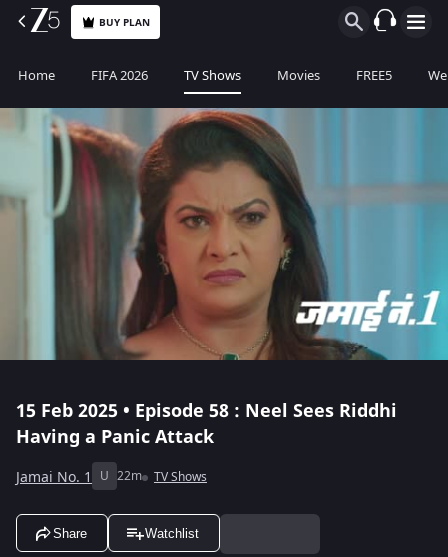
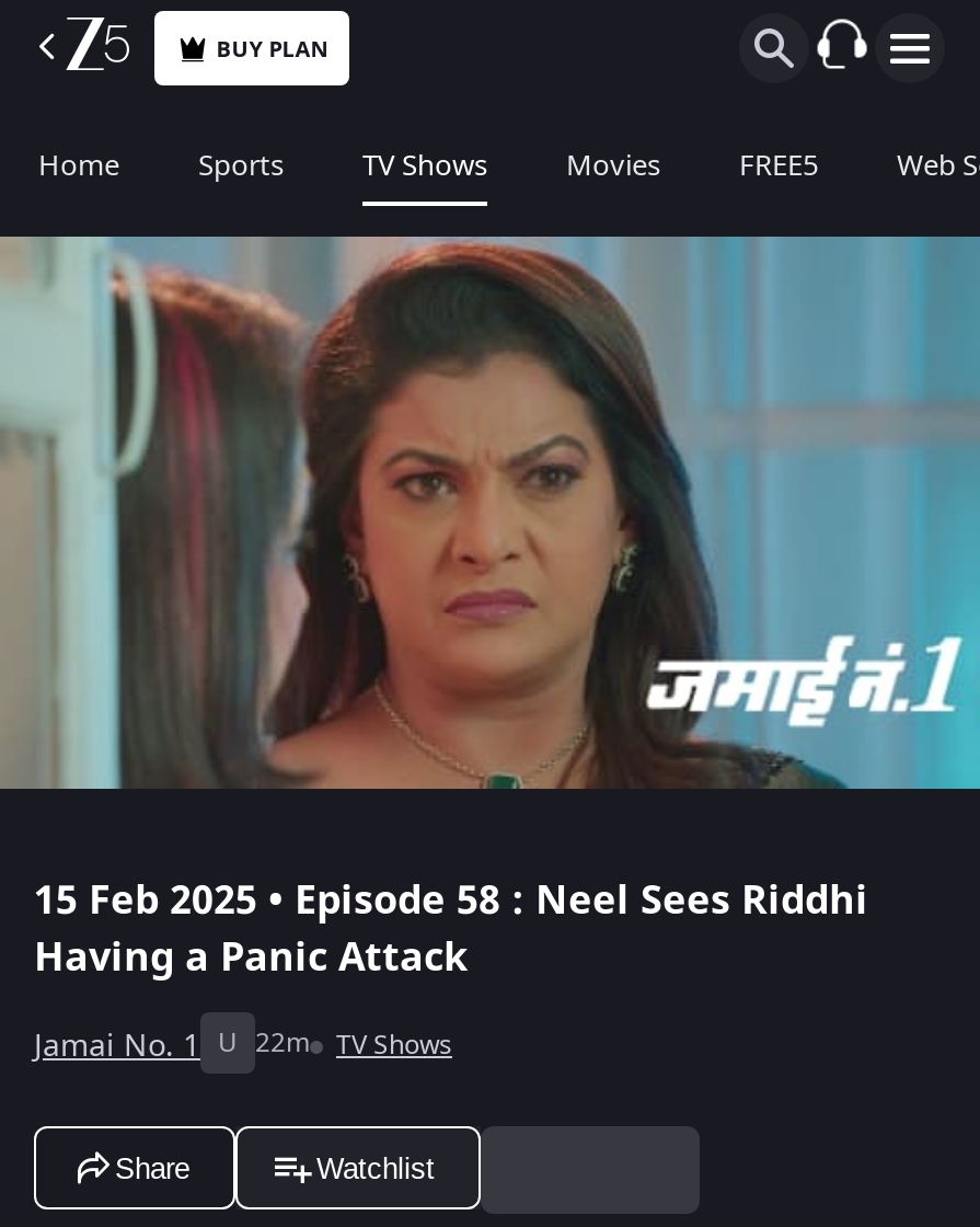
[91,66,148,85] FIFA 2026 -> [198,145,284,186] Sports

